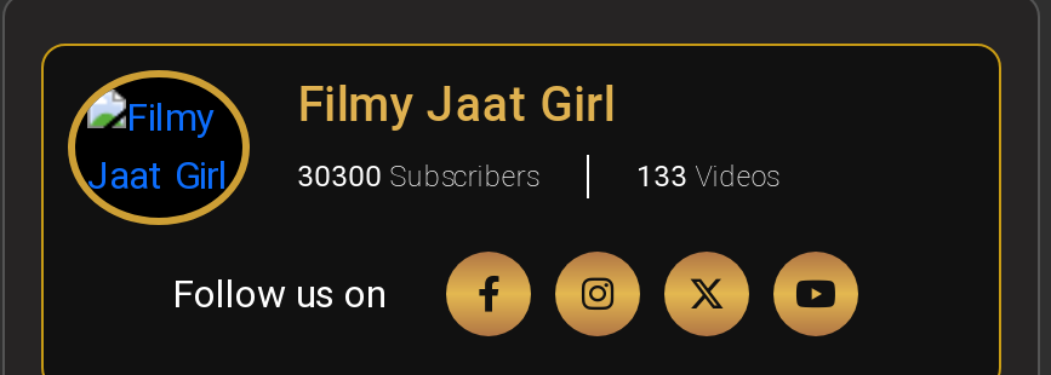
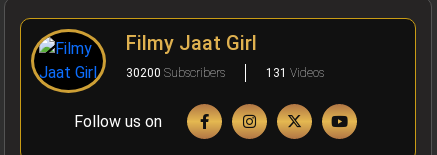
[298,160,538,194] 30300 Subscribers -> [126,66,225,80] 30200 Subscribers
[637,160,778,194] 133 Videos -> [266,66,324,80] 131 Videos

